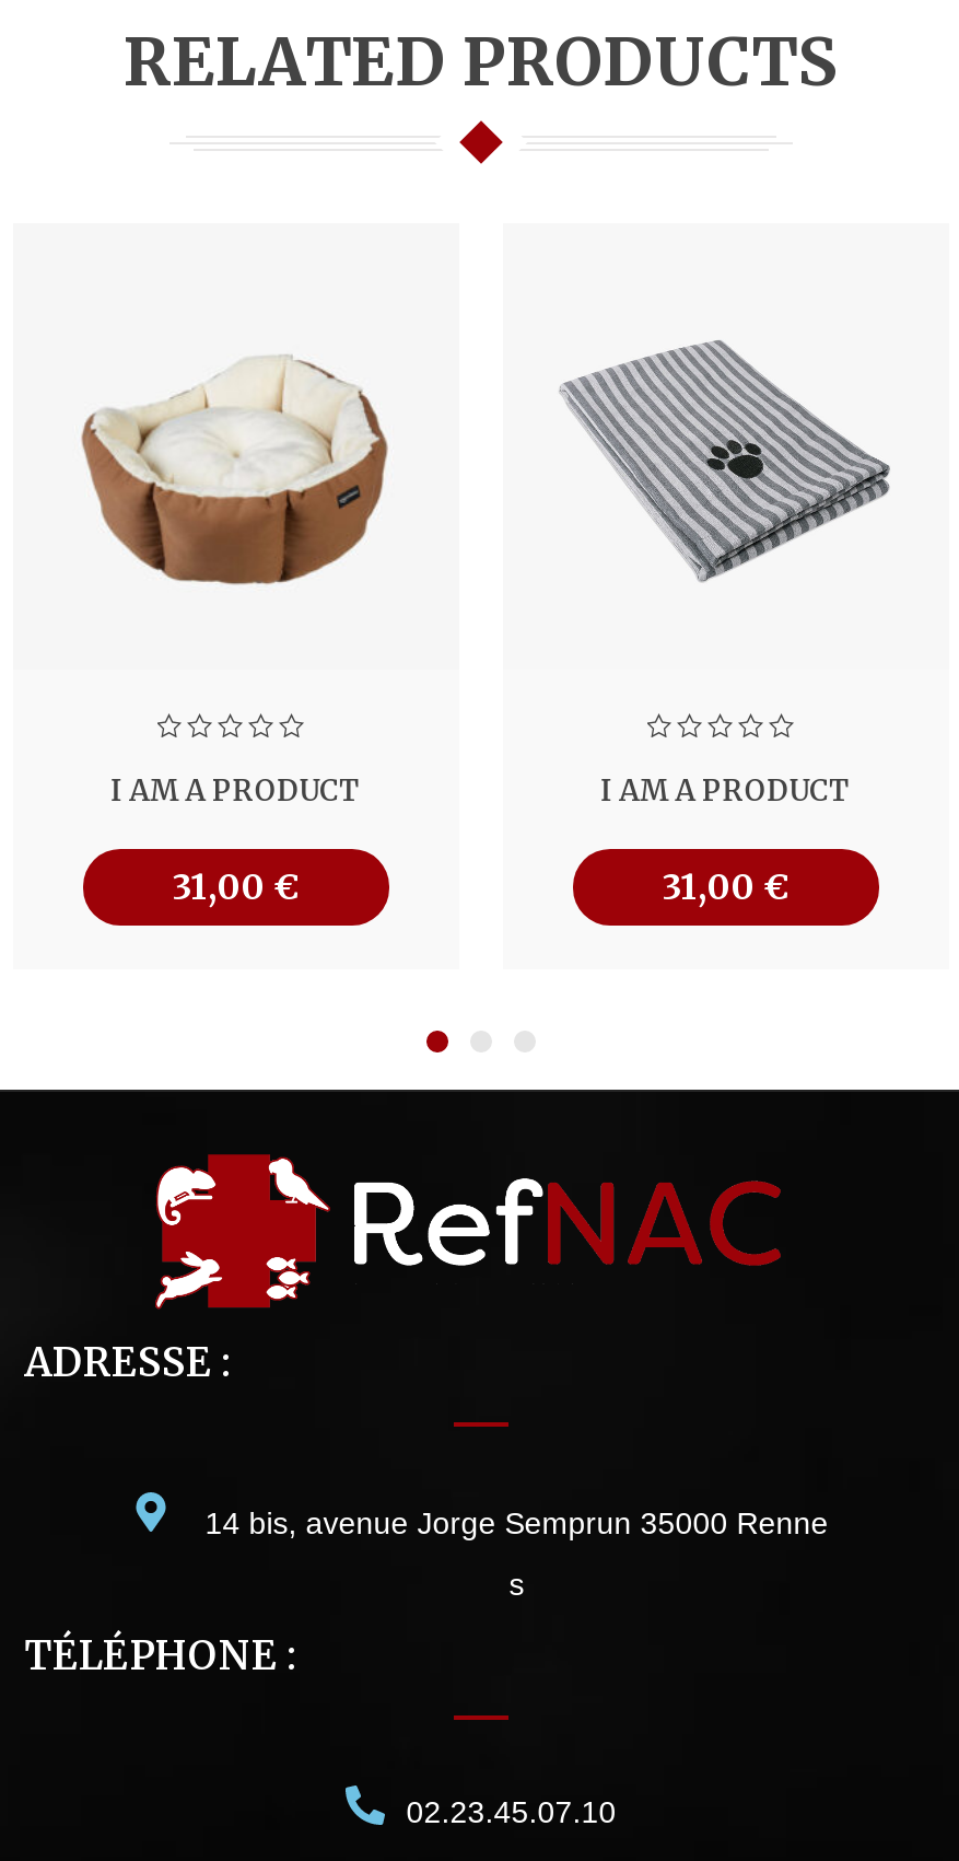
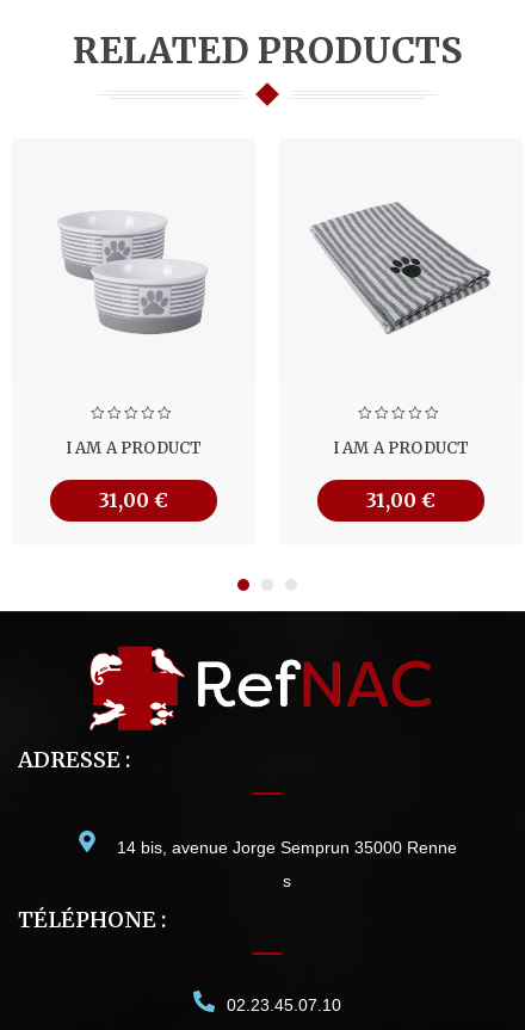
[81,354,389,586] [image] -> [50,212,216,335] [image]

